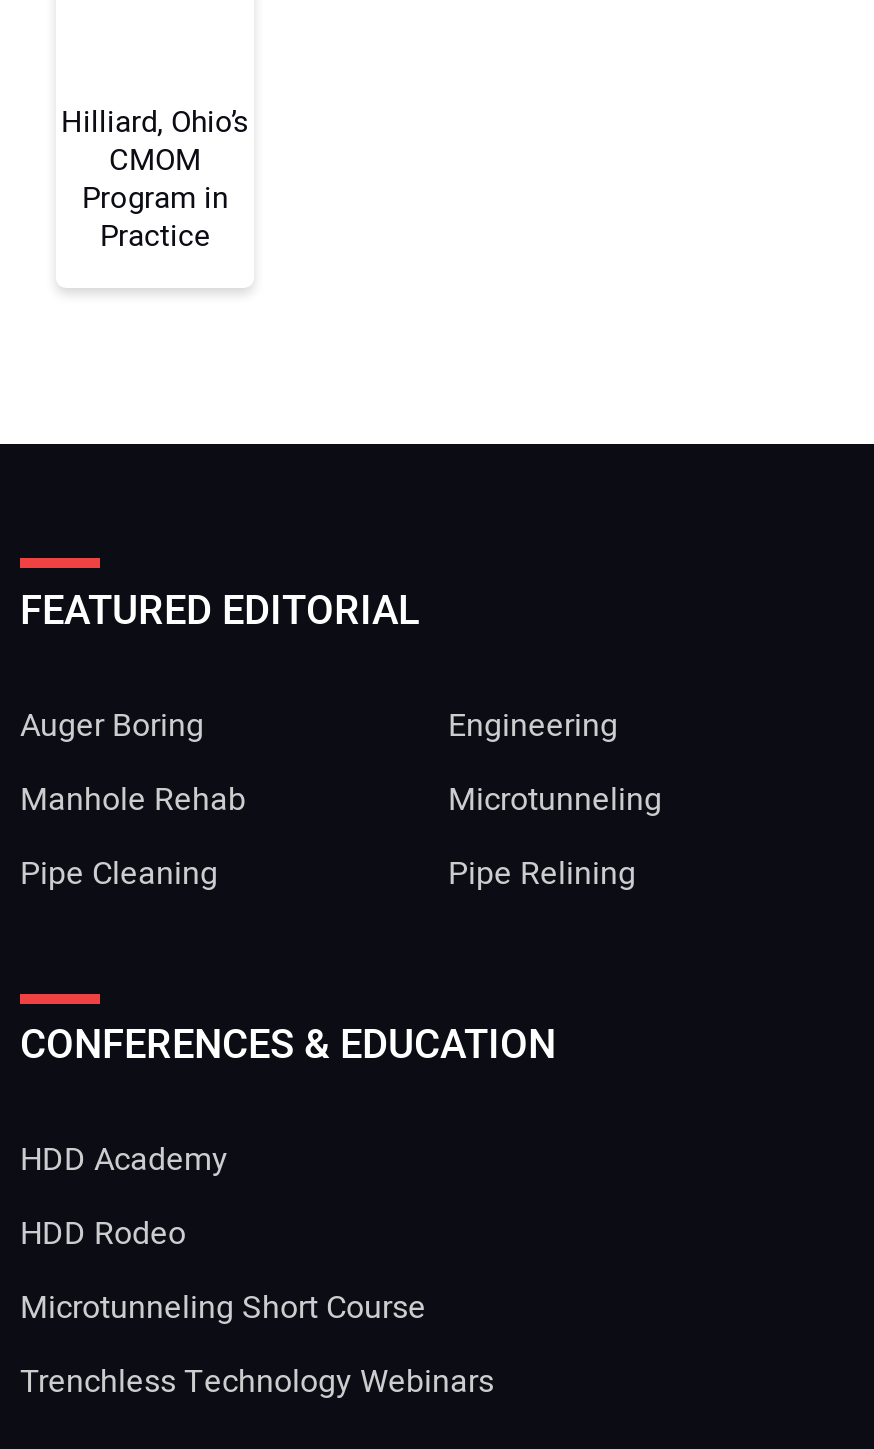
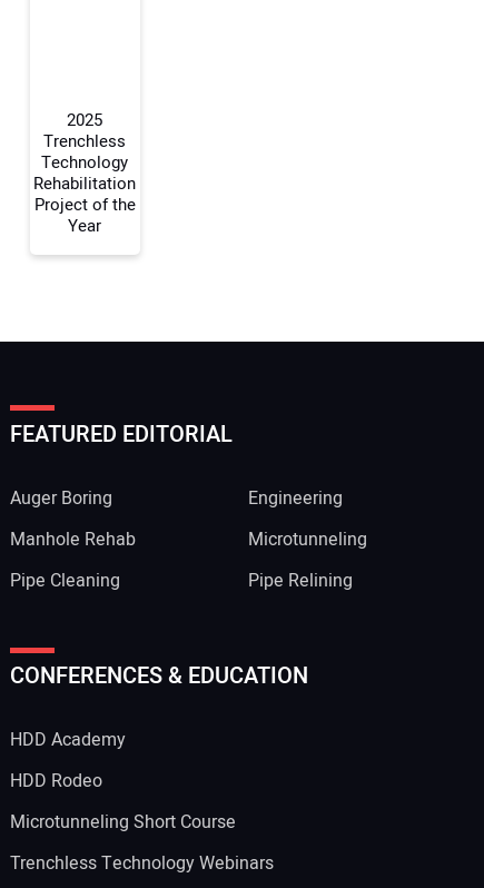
[61,100,249,258] Hilliard, Ohio’s | CMOM | Program in | Practice -> [34,108,136,238] 2025 | Trenchless | Technology | Rehabilitation | Project of the | Year

